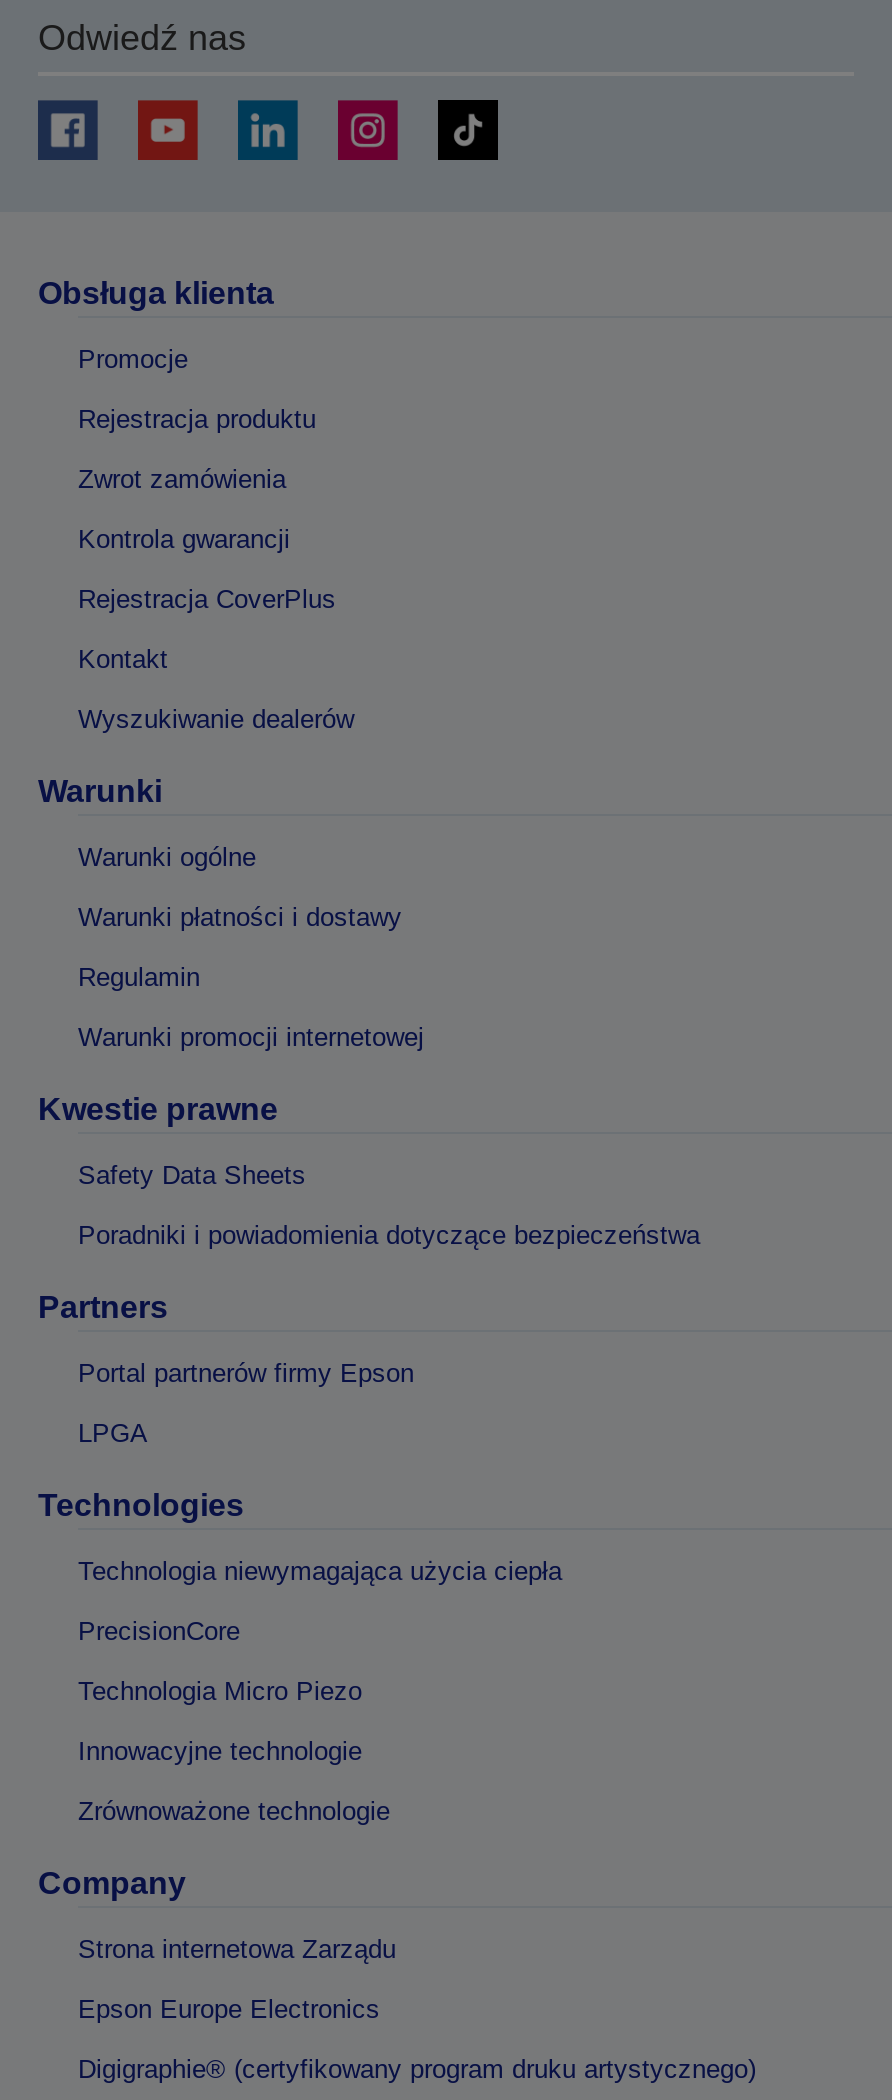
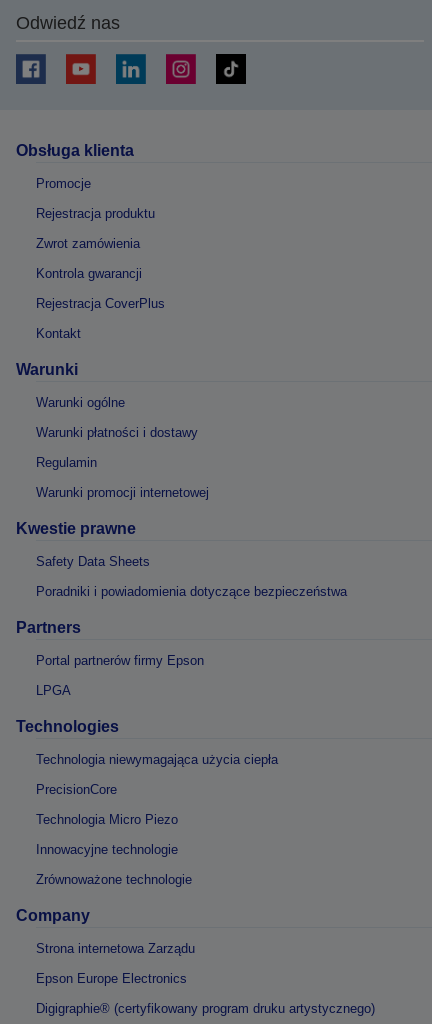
[78,704,354,734] Wyszukiwanie dealerów -> none

